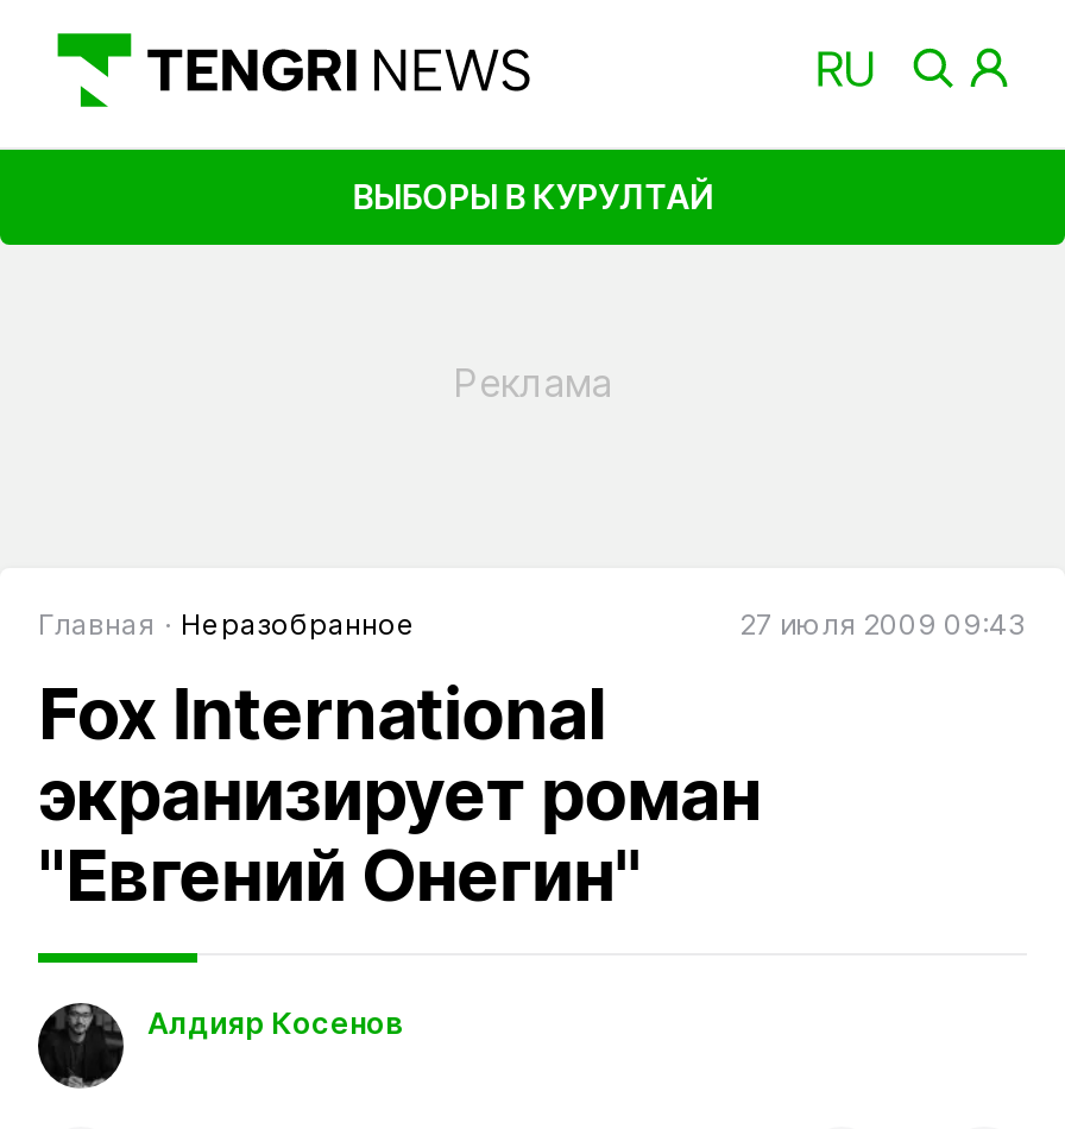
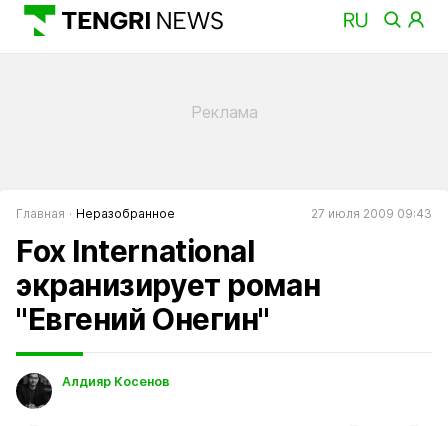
[352,175,713,216] ВЫБОРЫ В КУРУЛТАЙ -> none

